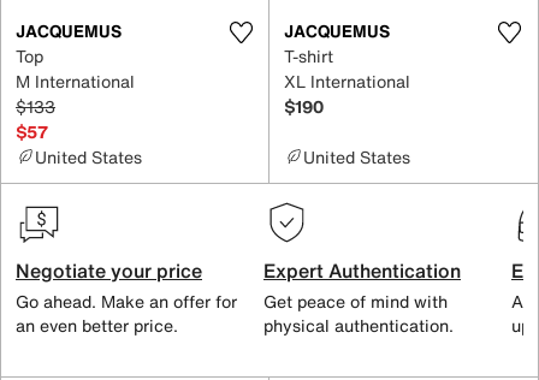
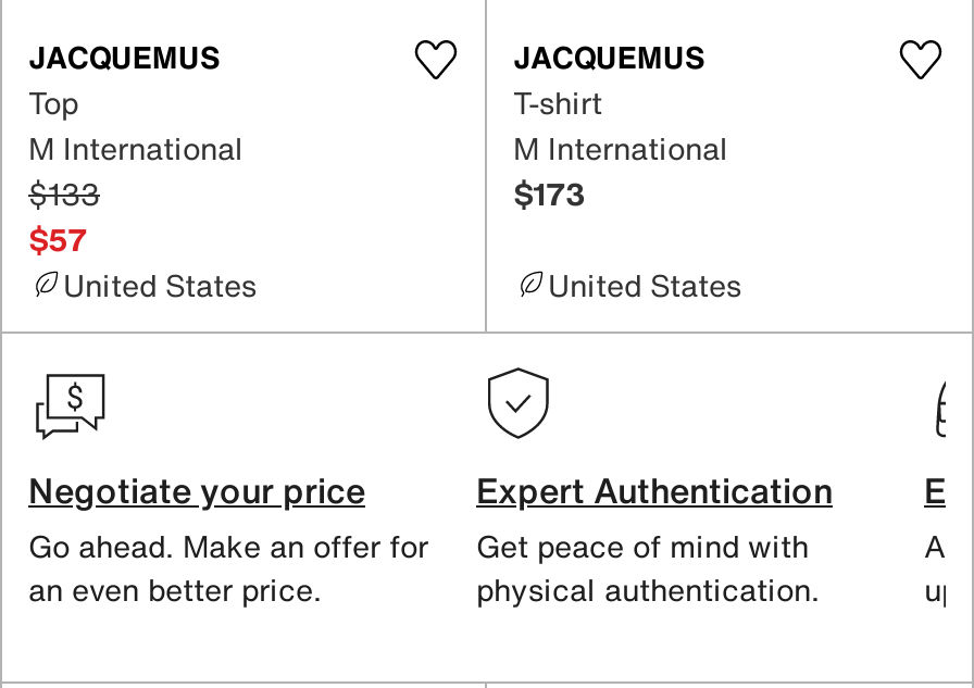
[284,68,415,93] XL International -> [513,124,737,170] M International
[284,93,324,118] $190 -> [513,170,585,215] $173

